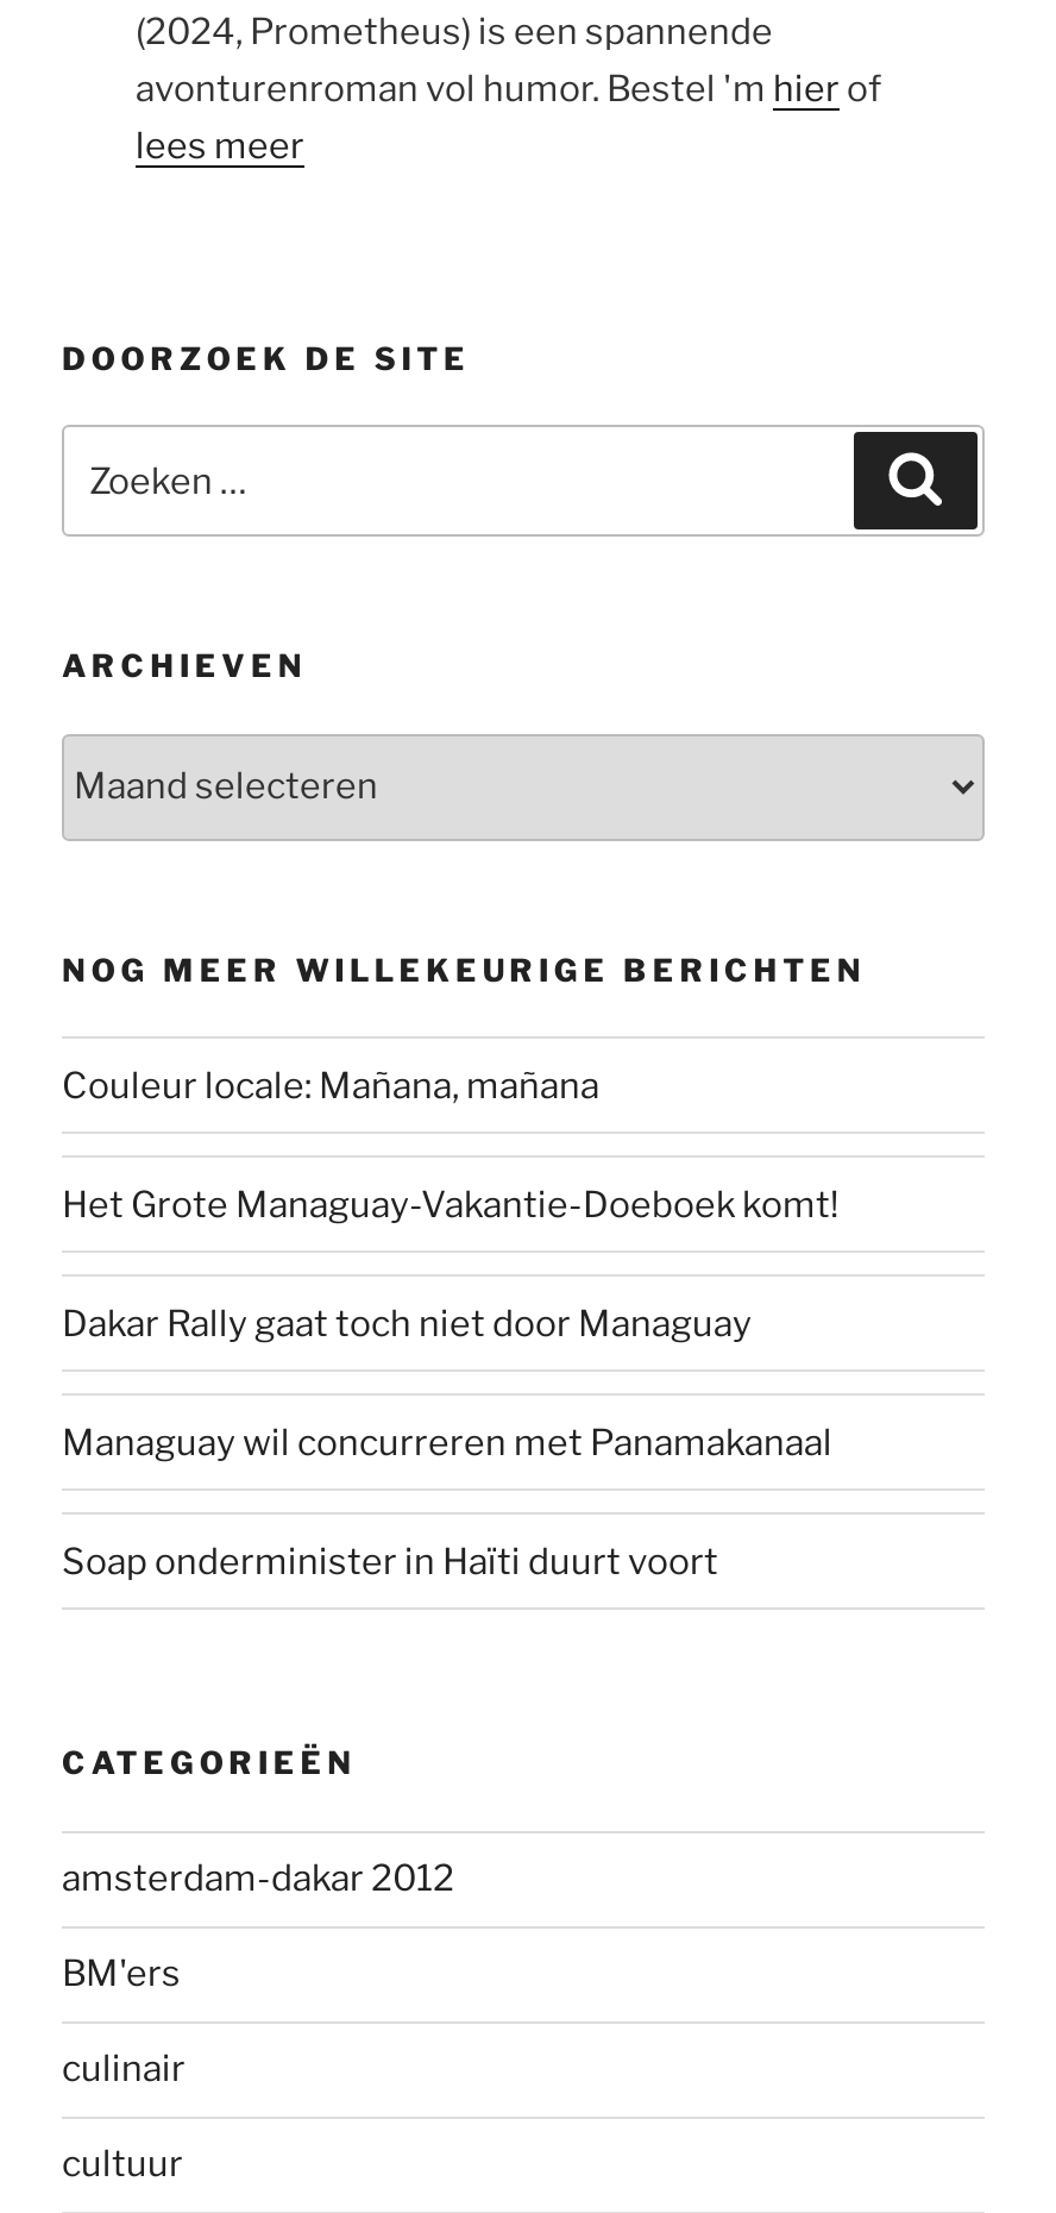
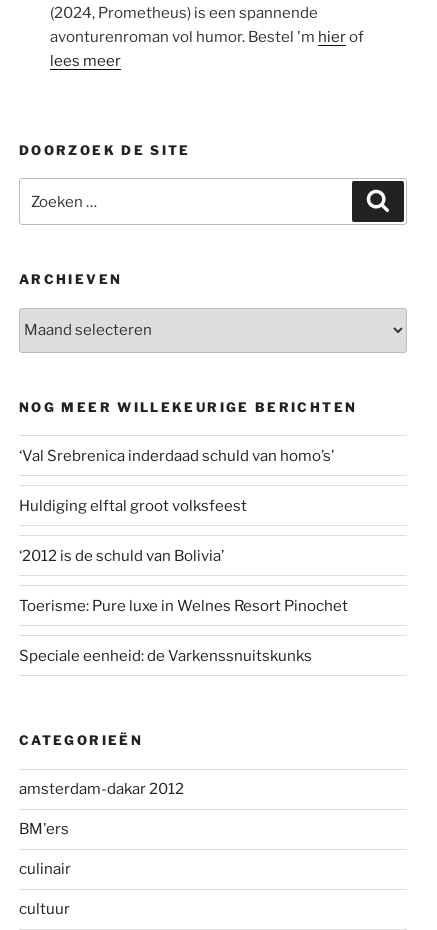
[62,1064,599,1106] Couleur locale: Mañana, mañana -> [19,447,334,465] ‘Val Srebrenica inderdaad schuld van homo’s’
[62,1183,840,1225] Het Grote Managuay-Vakantie-Doeboek komt! -> [19,497,247,515] Huldiging elftal groot volksfeest
[62,1302,752,1344] Dakar Rally gaat toch niet door Managuay -> [19,547,224,565] ‘2012 is de schuld van Bolivia’
[62,1421,832,1463] Managuay wil concurreren met Panamakanaal -> [19,597,348,615] Toerisme: Pure luxe in Welnes Resort Pinochet
[62,1540,718,1582] Soap onderminister in Haïti duurt voort -> [19,647,312,665] Speciale eenheid: de Varkenssnuitskunks

